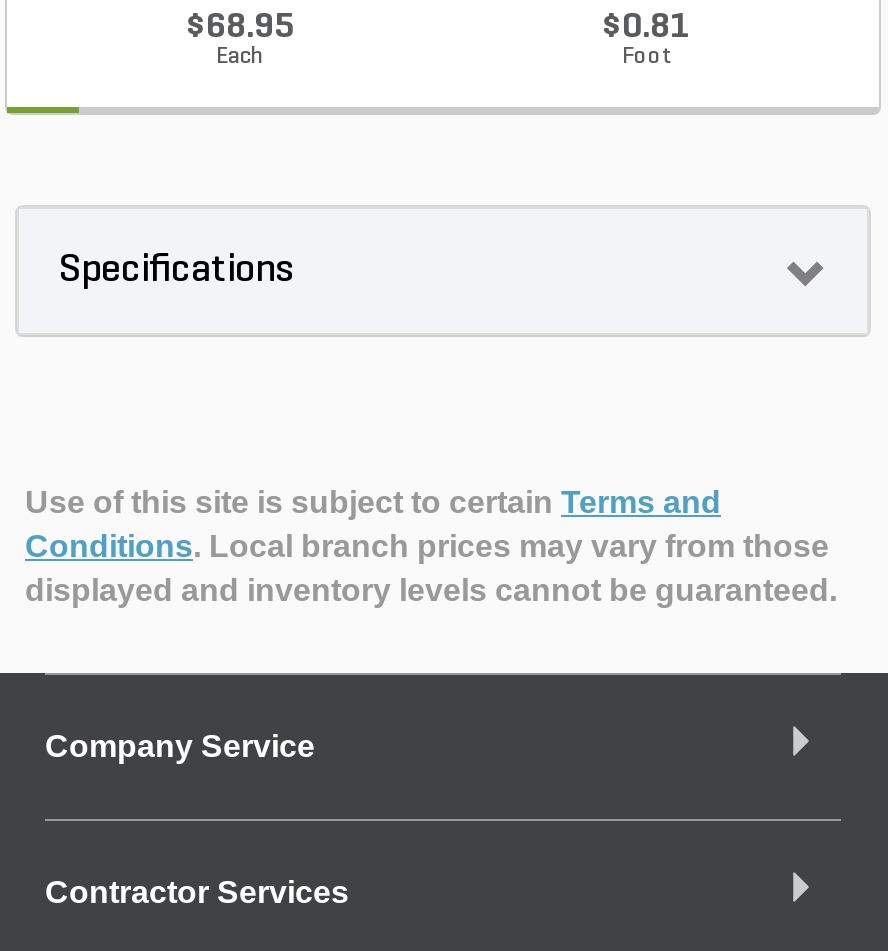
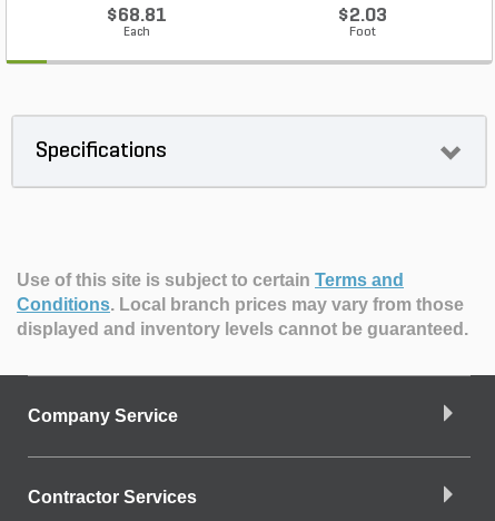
[186,9,294,47] $68.95 -> [106,5,166,27] $68.81
[602,9,690,47] $0.81 -> [338,5,387,27] $2.03

